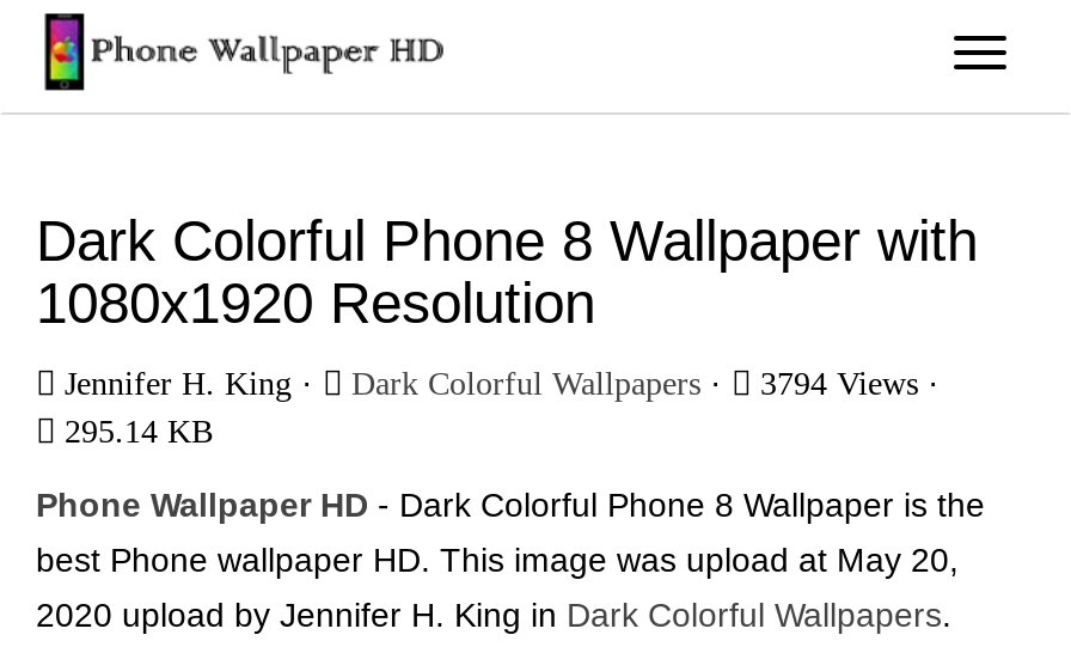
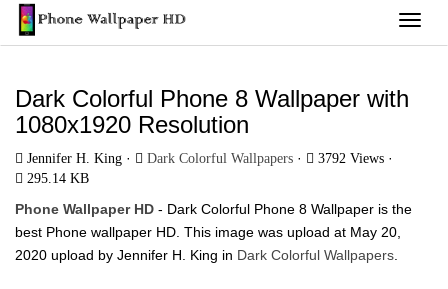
[351,364,940,402] Dark Colorful Wallpapers · 3794 Views · -> [147,150,393,166] Dark Colorful Wallpapers · 3792 Views ·

